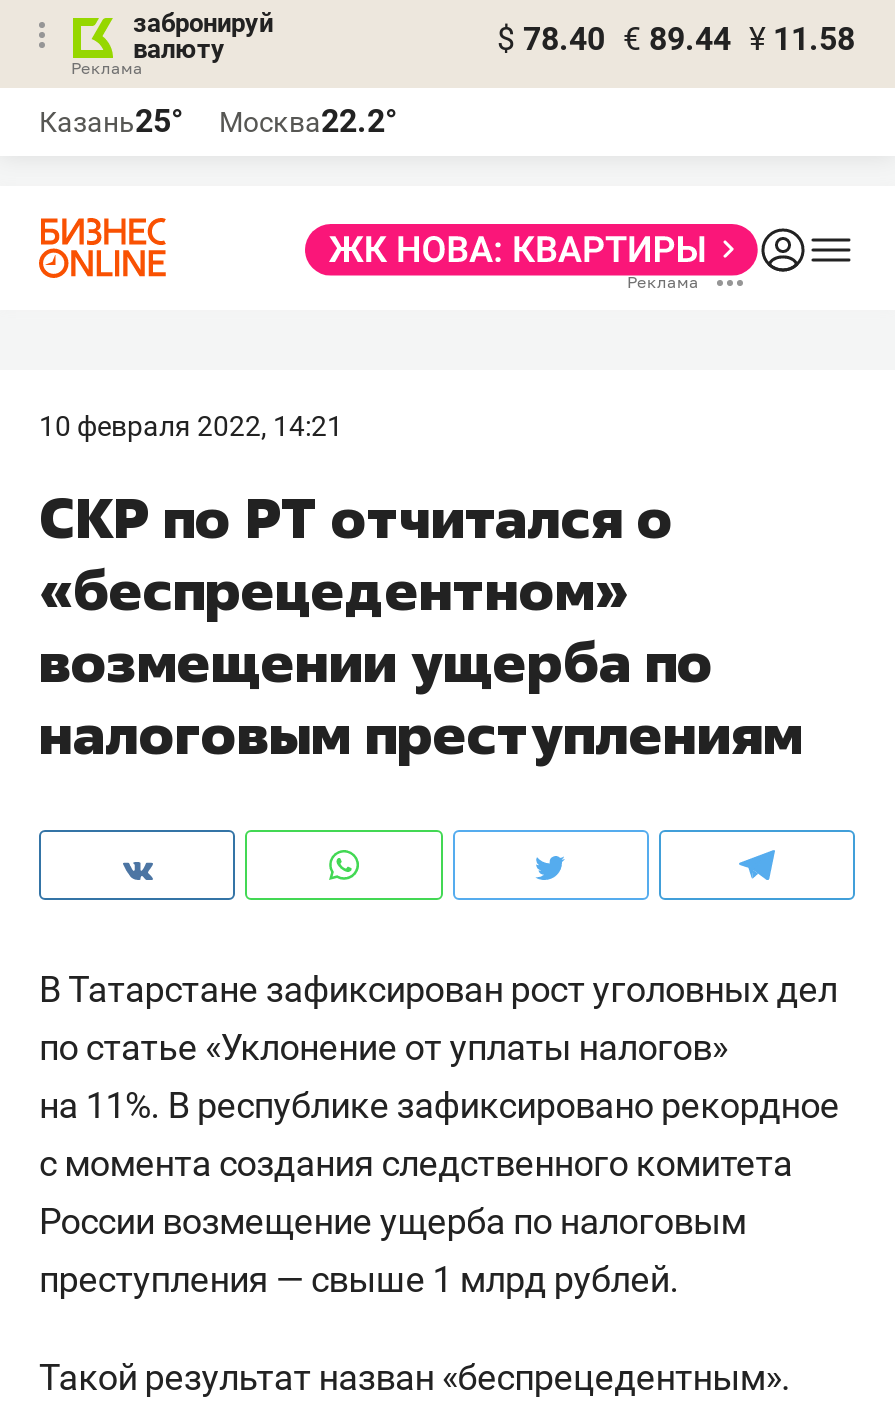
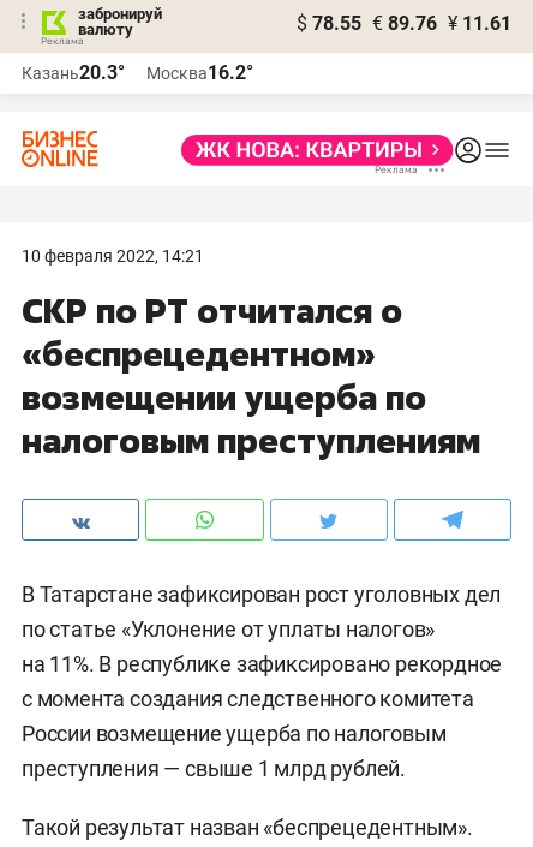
[497,20,855,58] $ 78.40 € 89.44 ¥ 11.58 -> [297,12,511,35] $ 78.55 € 89.76 ¥ 11.61
[39,102,183,140] Казань25° -> [22,61,125,84] Казань20.3°
[219,102,397,140] Москва22.2° -> [146,61,253,84] Москва16.2°

